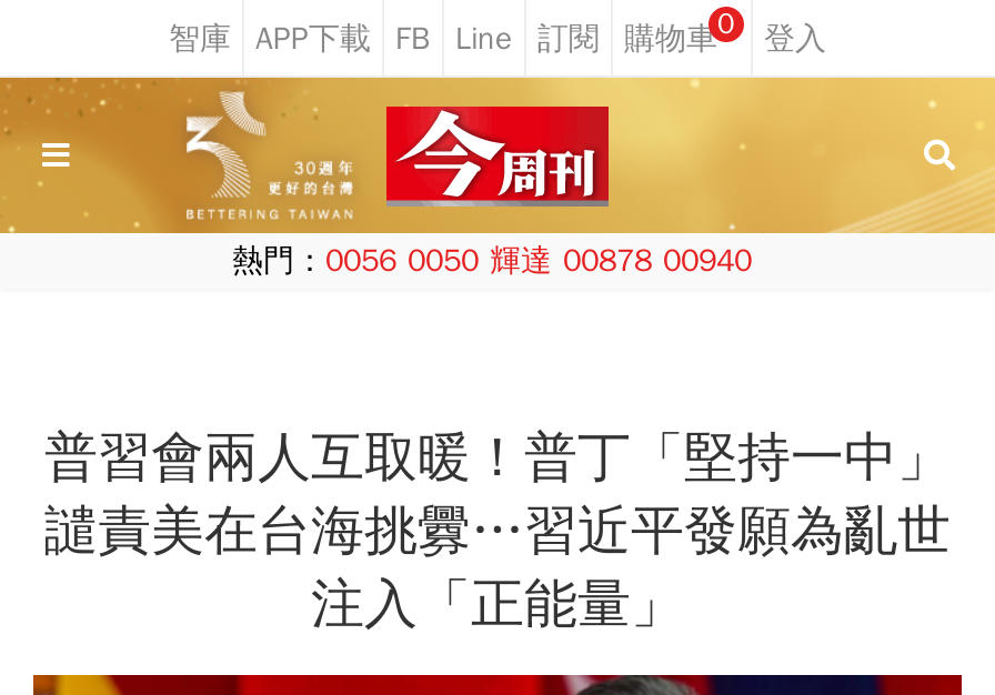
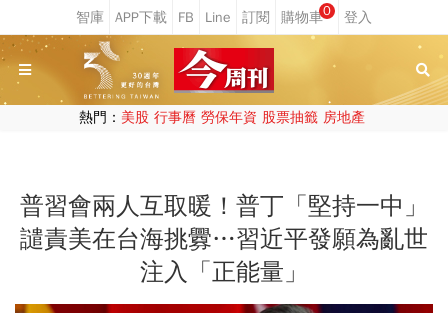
[232,242,752,280] 熱門：0056 0050 輝達 00878 00940 -> [78,109,364,126] 熱門：美股 行事曆 勞保年資 股票抽籤 房地產

